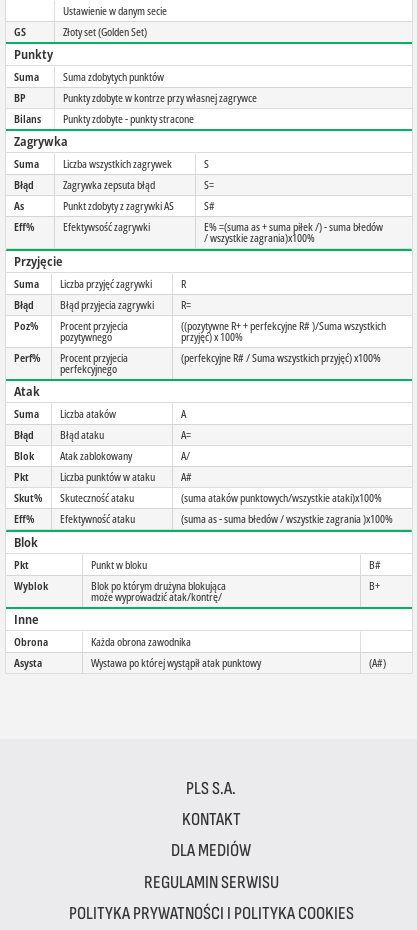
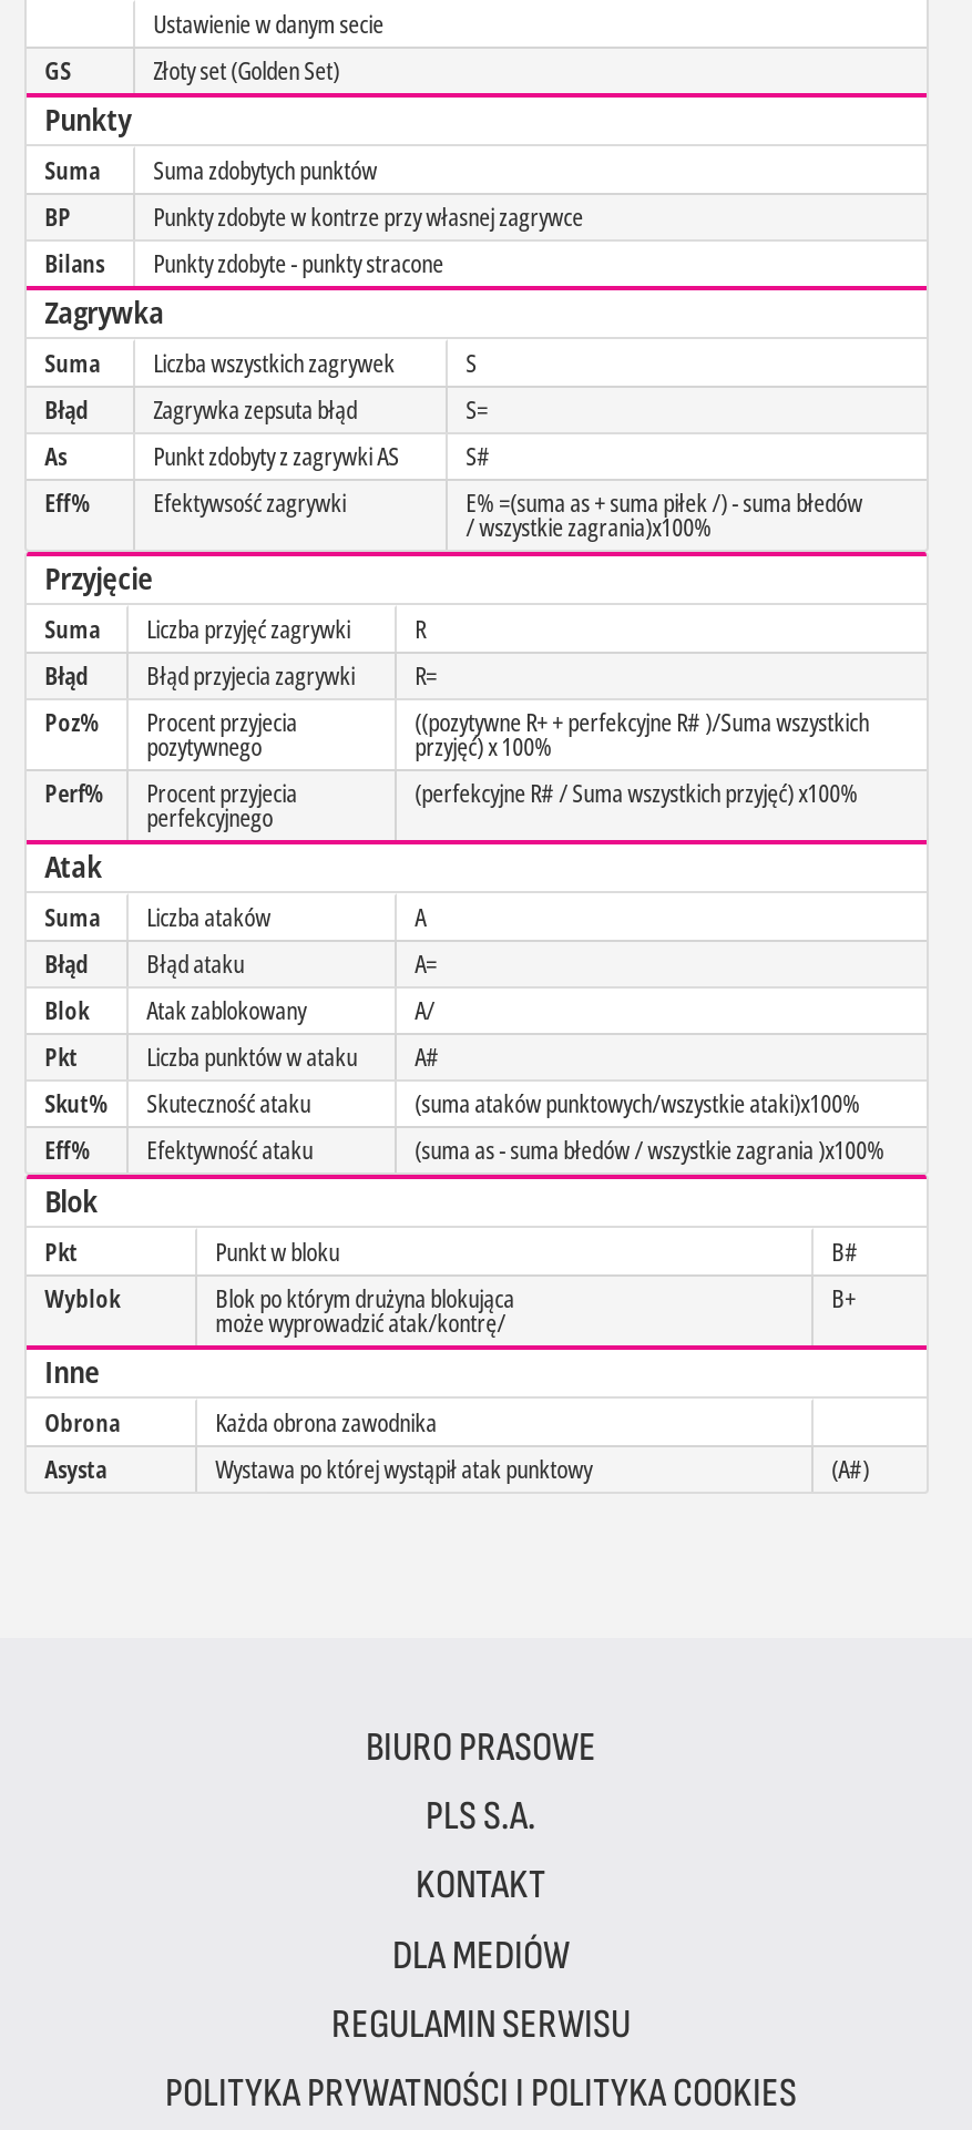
none -> [366,1725,596,1772] BIURO PRASOWE

